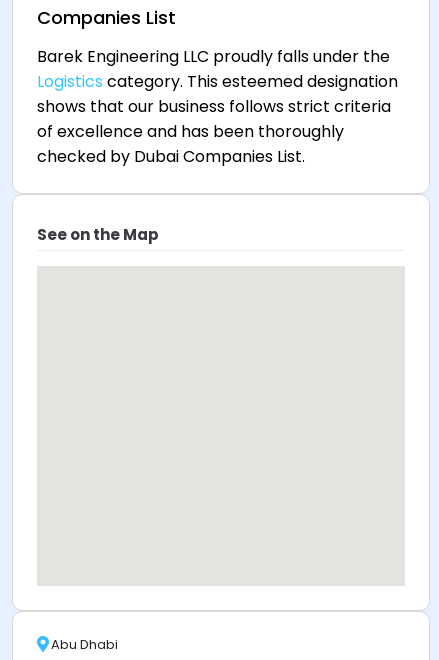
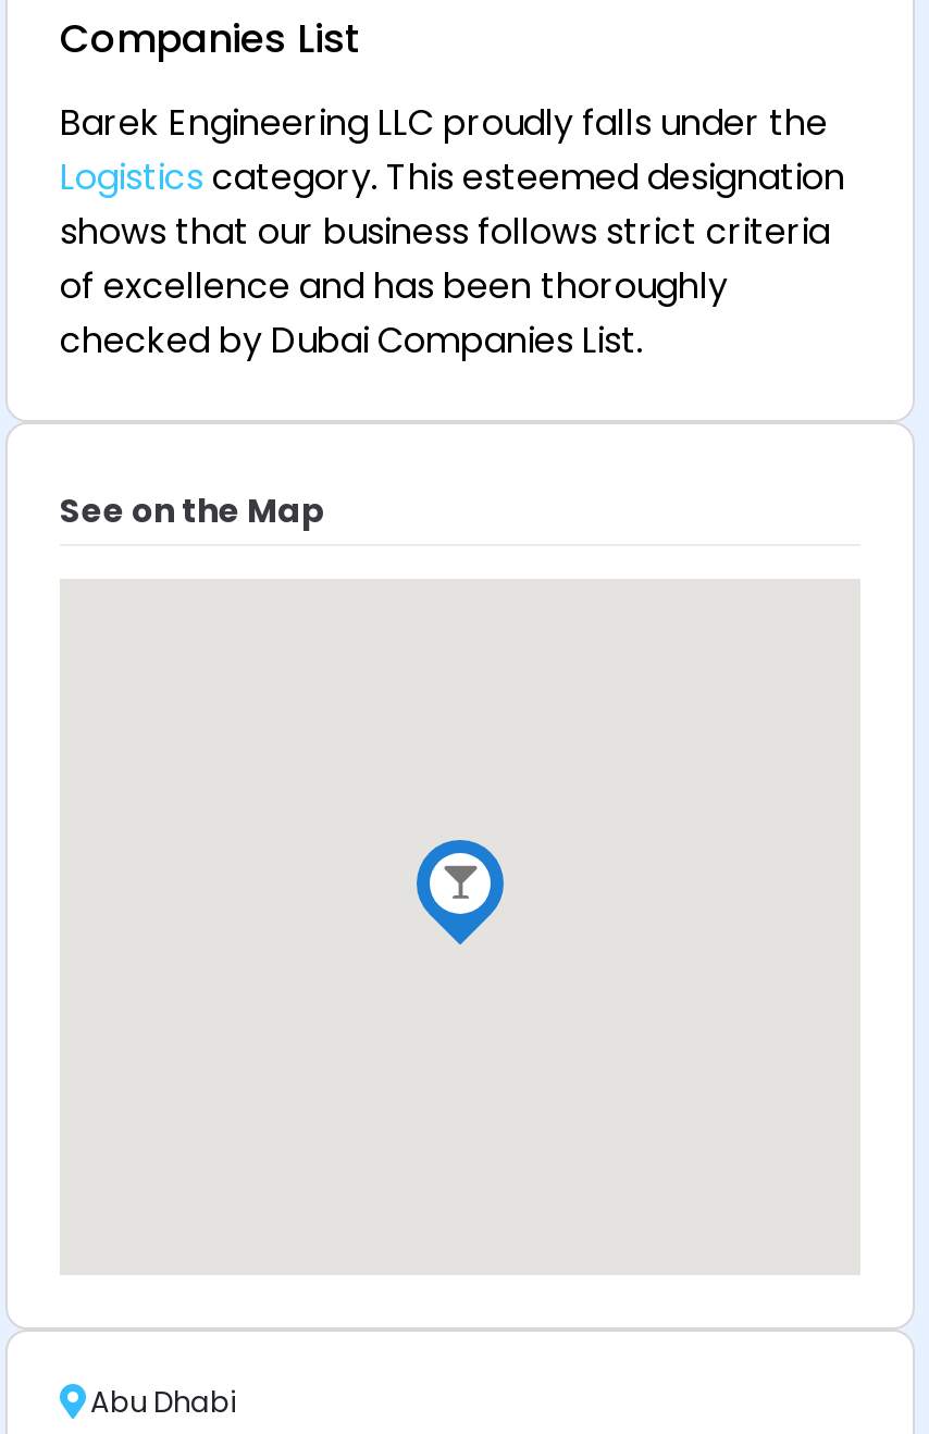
none -> [414,838,506,947] [image]

